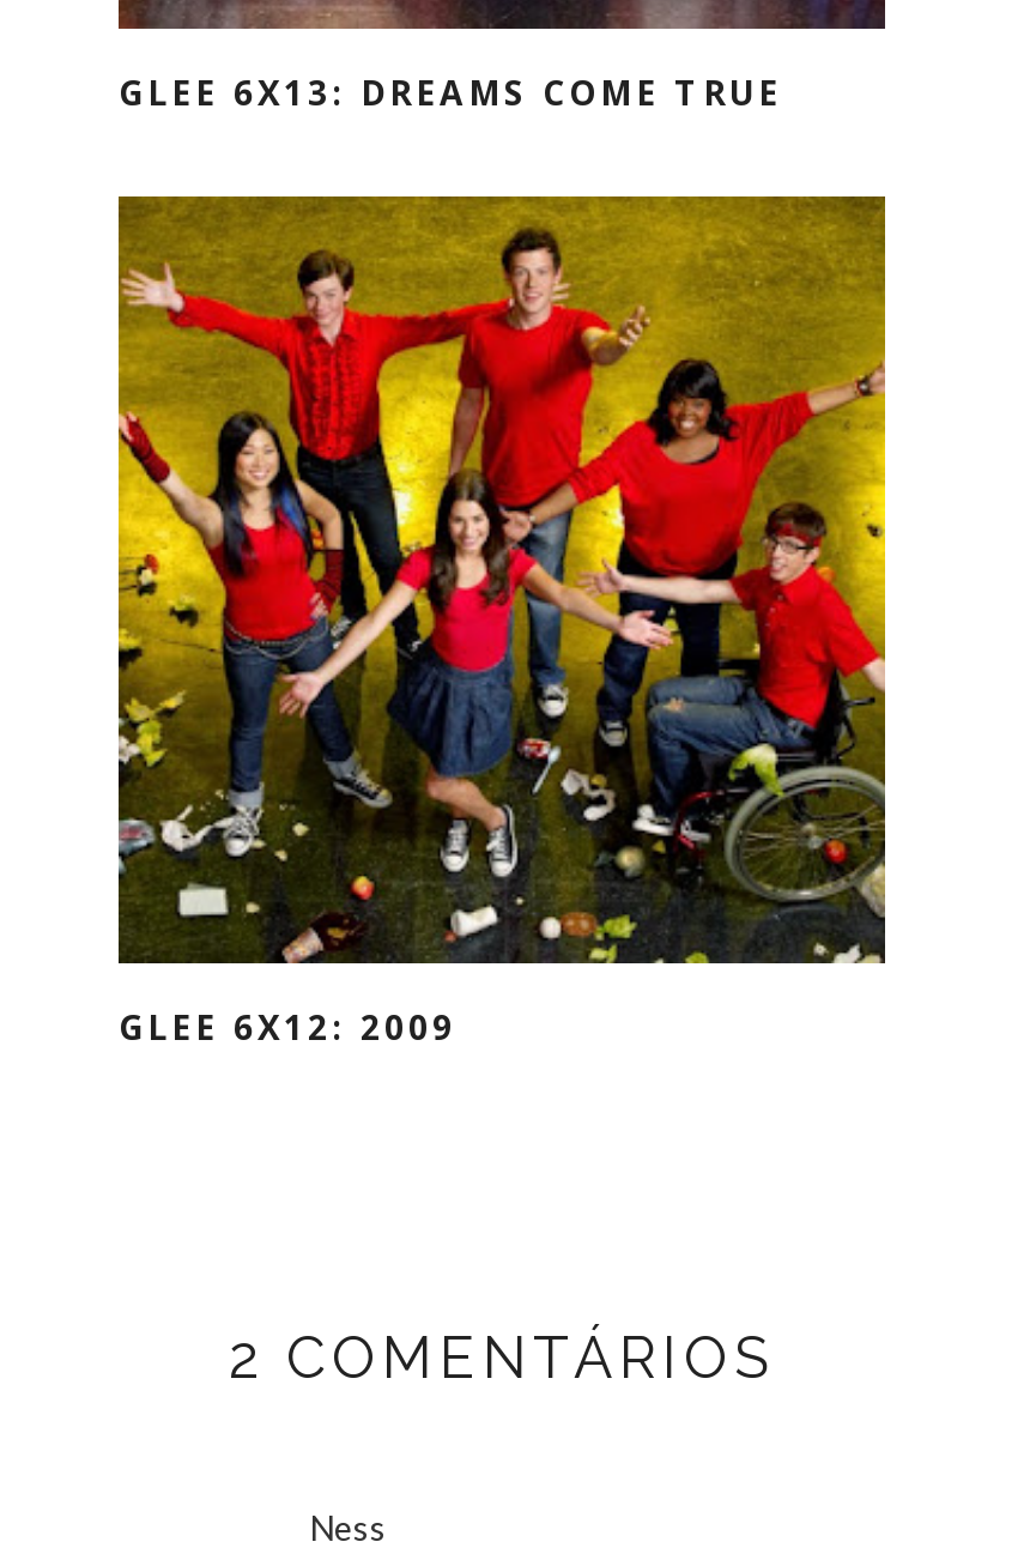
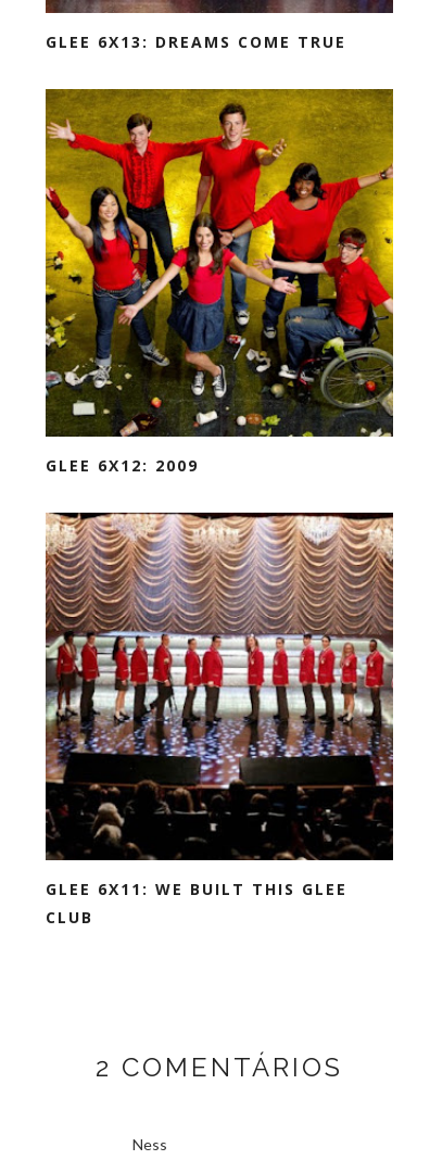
none -> [45,512,394,928] [image] | GLEE 6X11: WE BUILT THIS GLEE | CLUB

